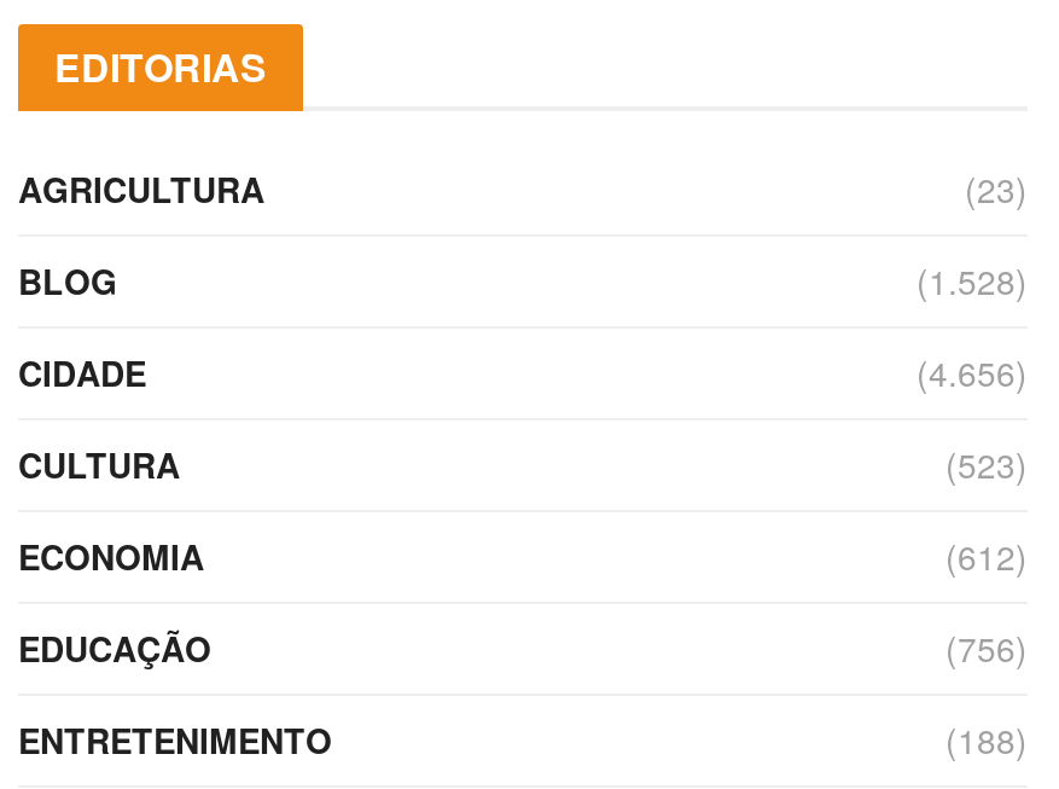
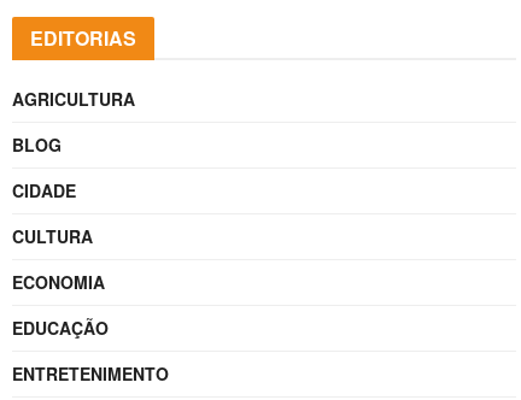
[965,164,1028,213] (23) -> none
[917,256,1028,304] (1.528) -> none
[917,348,1028,396] (4.656) -> none
[945,440,1028,488] (523) -> none
[945,532,1028,580] (612) -> none
[945,623,1028,672] (756) -> none
[945,715,1028,764] (188) -> none

